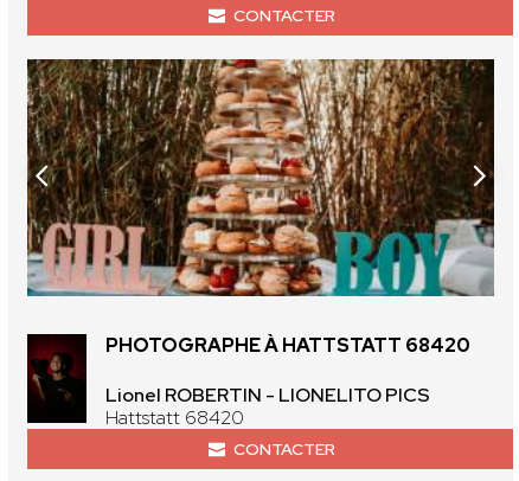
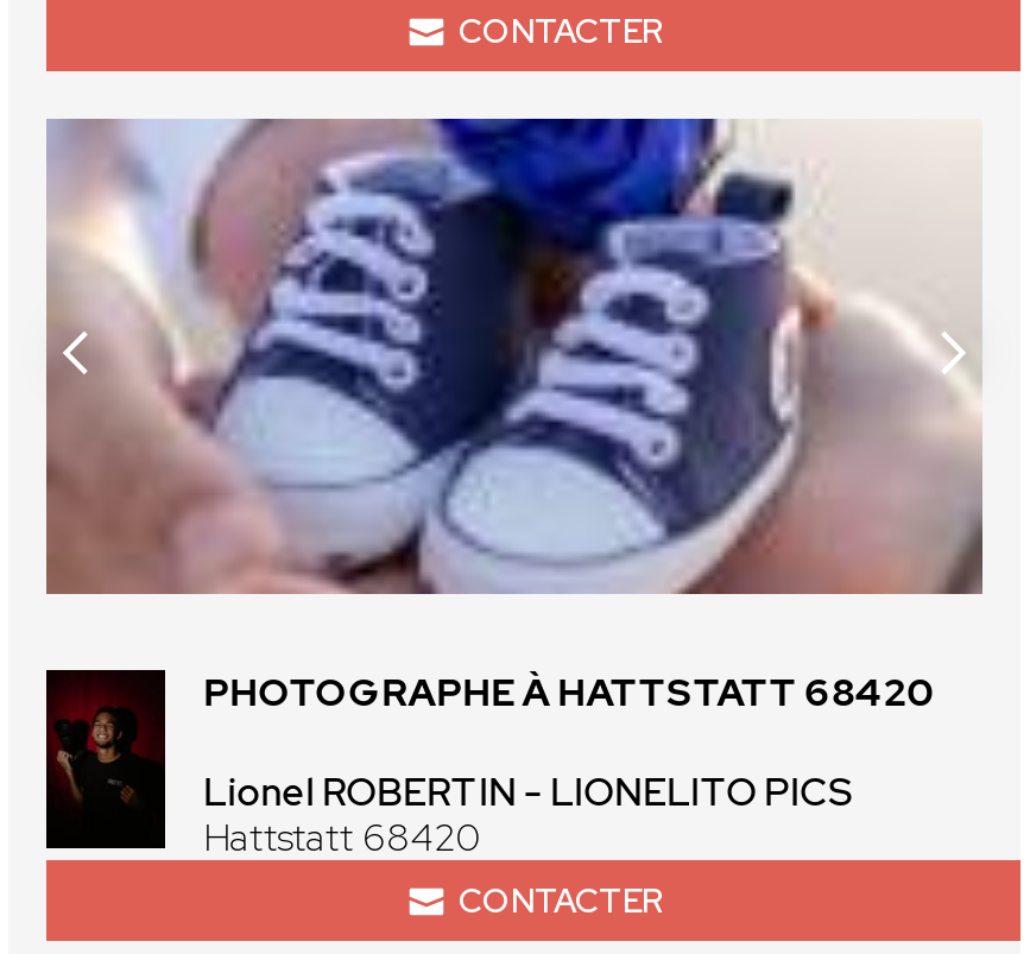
[26,58,495,297] [image] -> [44,116,982,596] [image]

